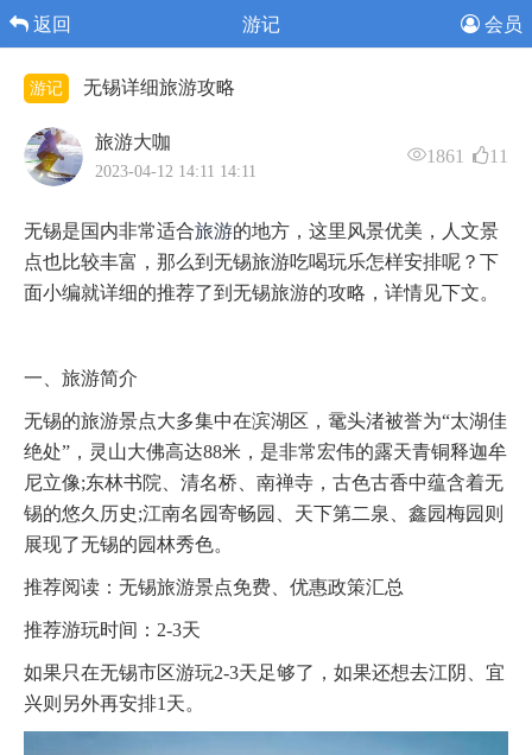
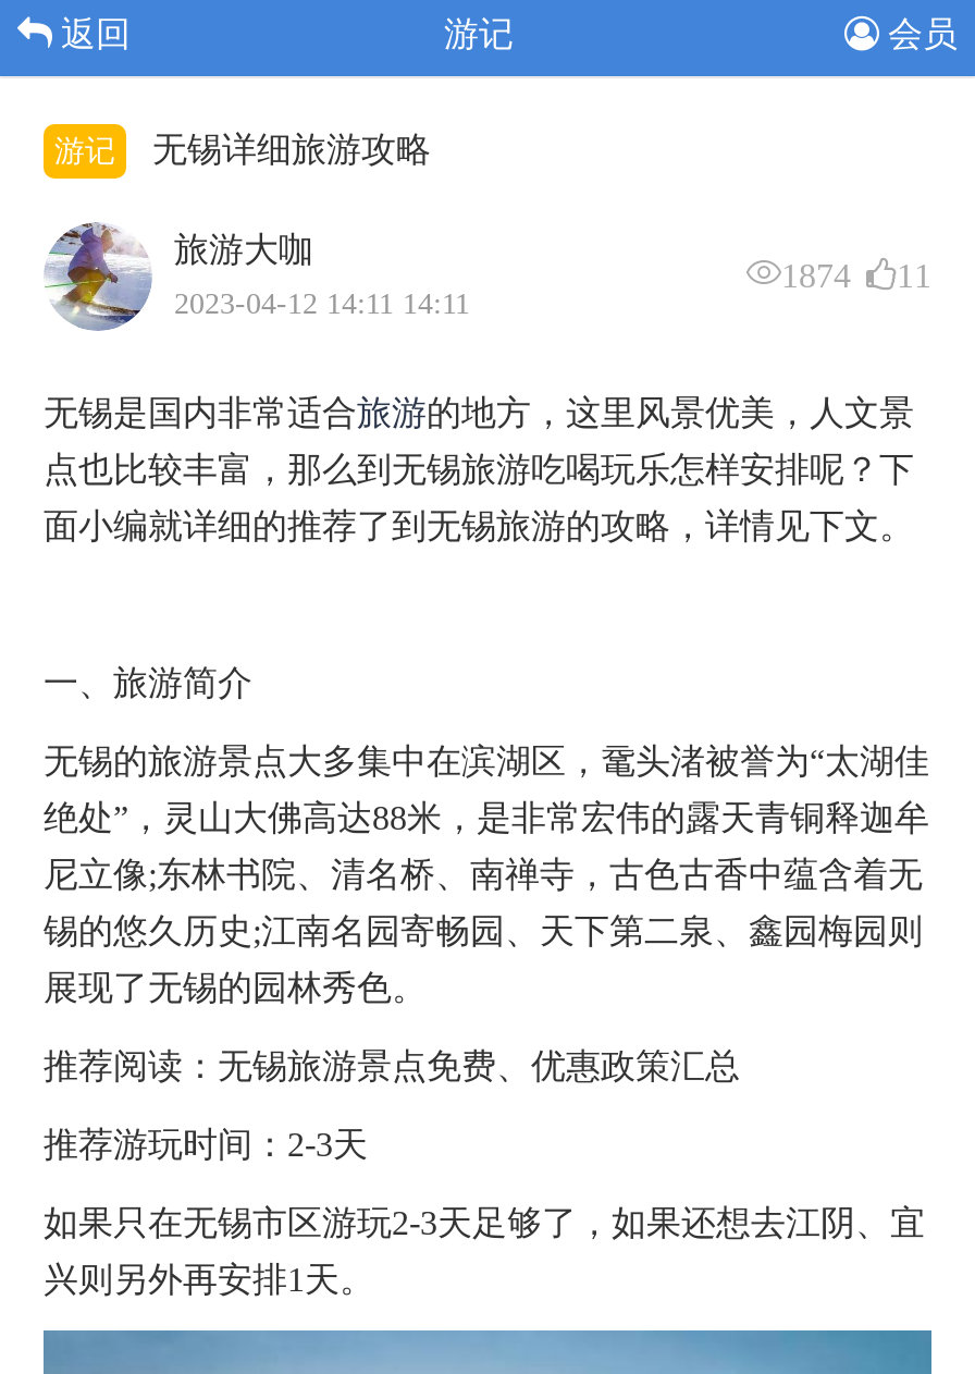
[426,146,508,166] 1861 11 -> [781,257,931,294] 1874 11

